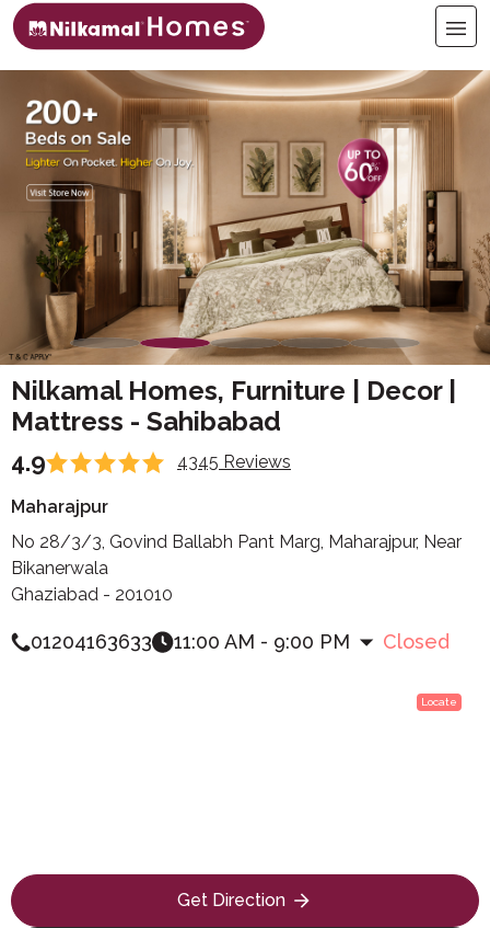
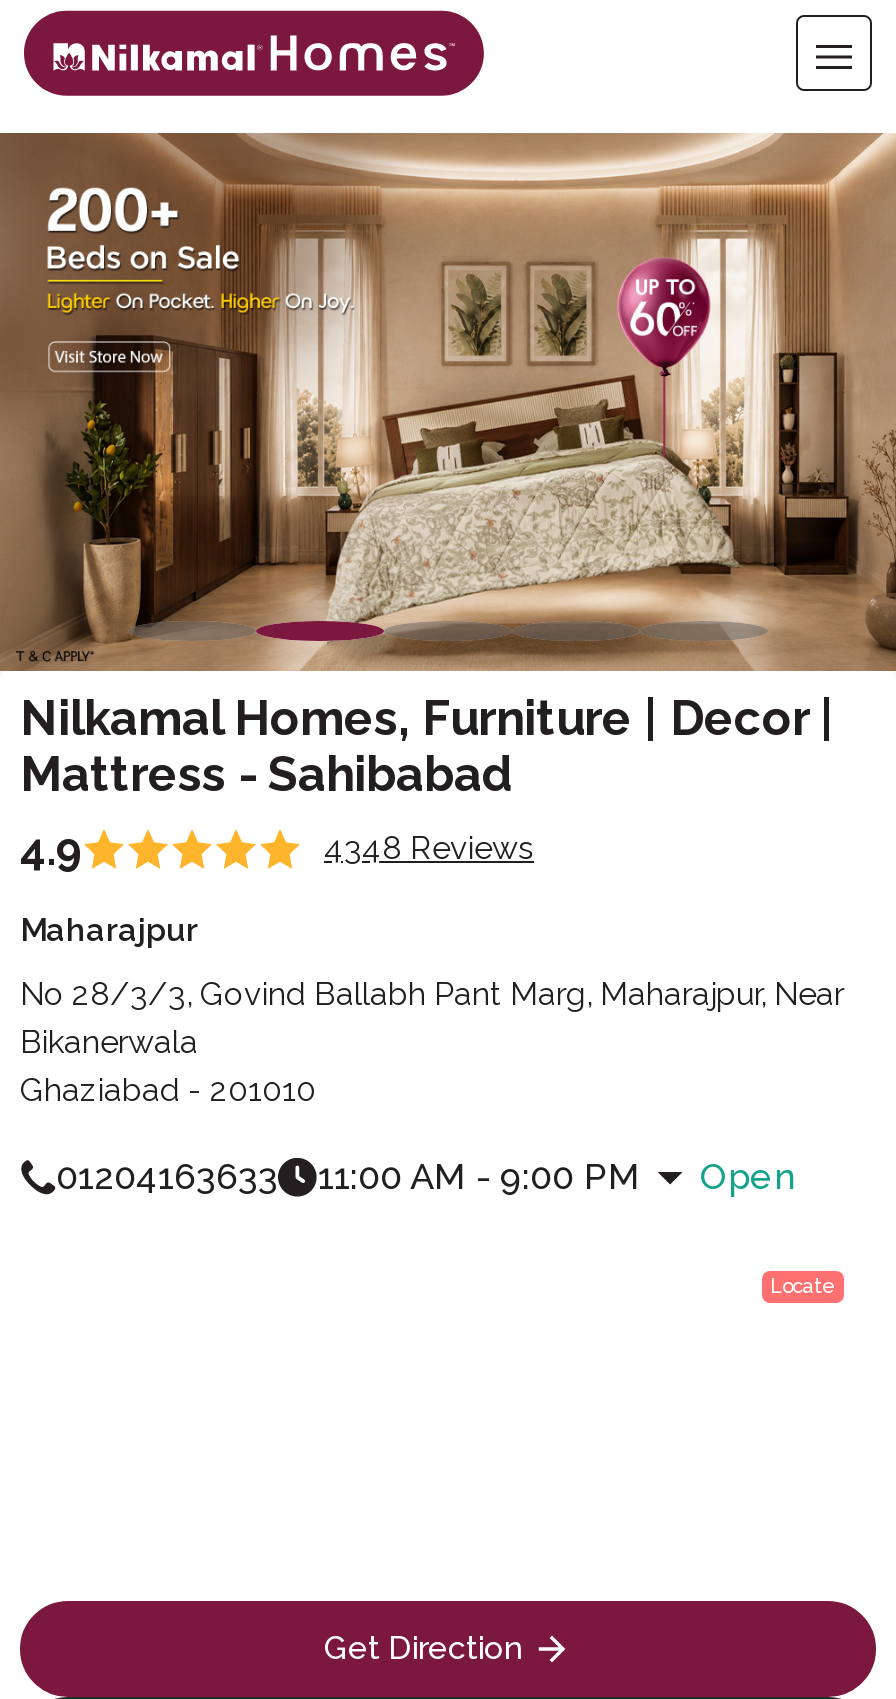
[177,452,291,473] 4345 Reviews -> [324,830,534,868] 4348 Reviews
[383,630,450,653] Closed -> [700,1156,794,1198] Open

